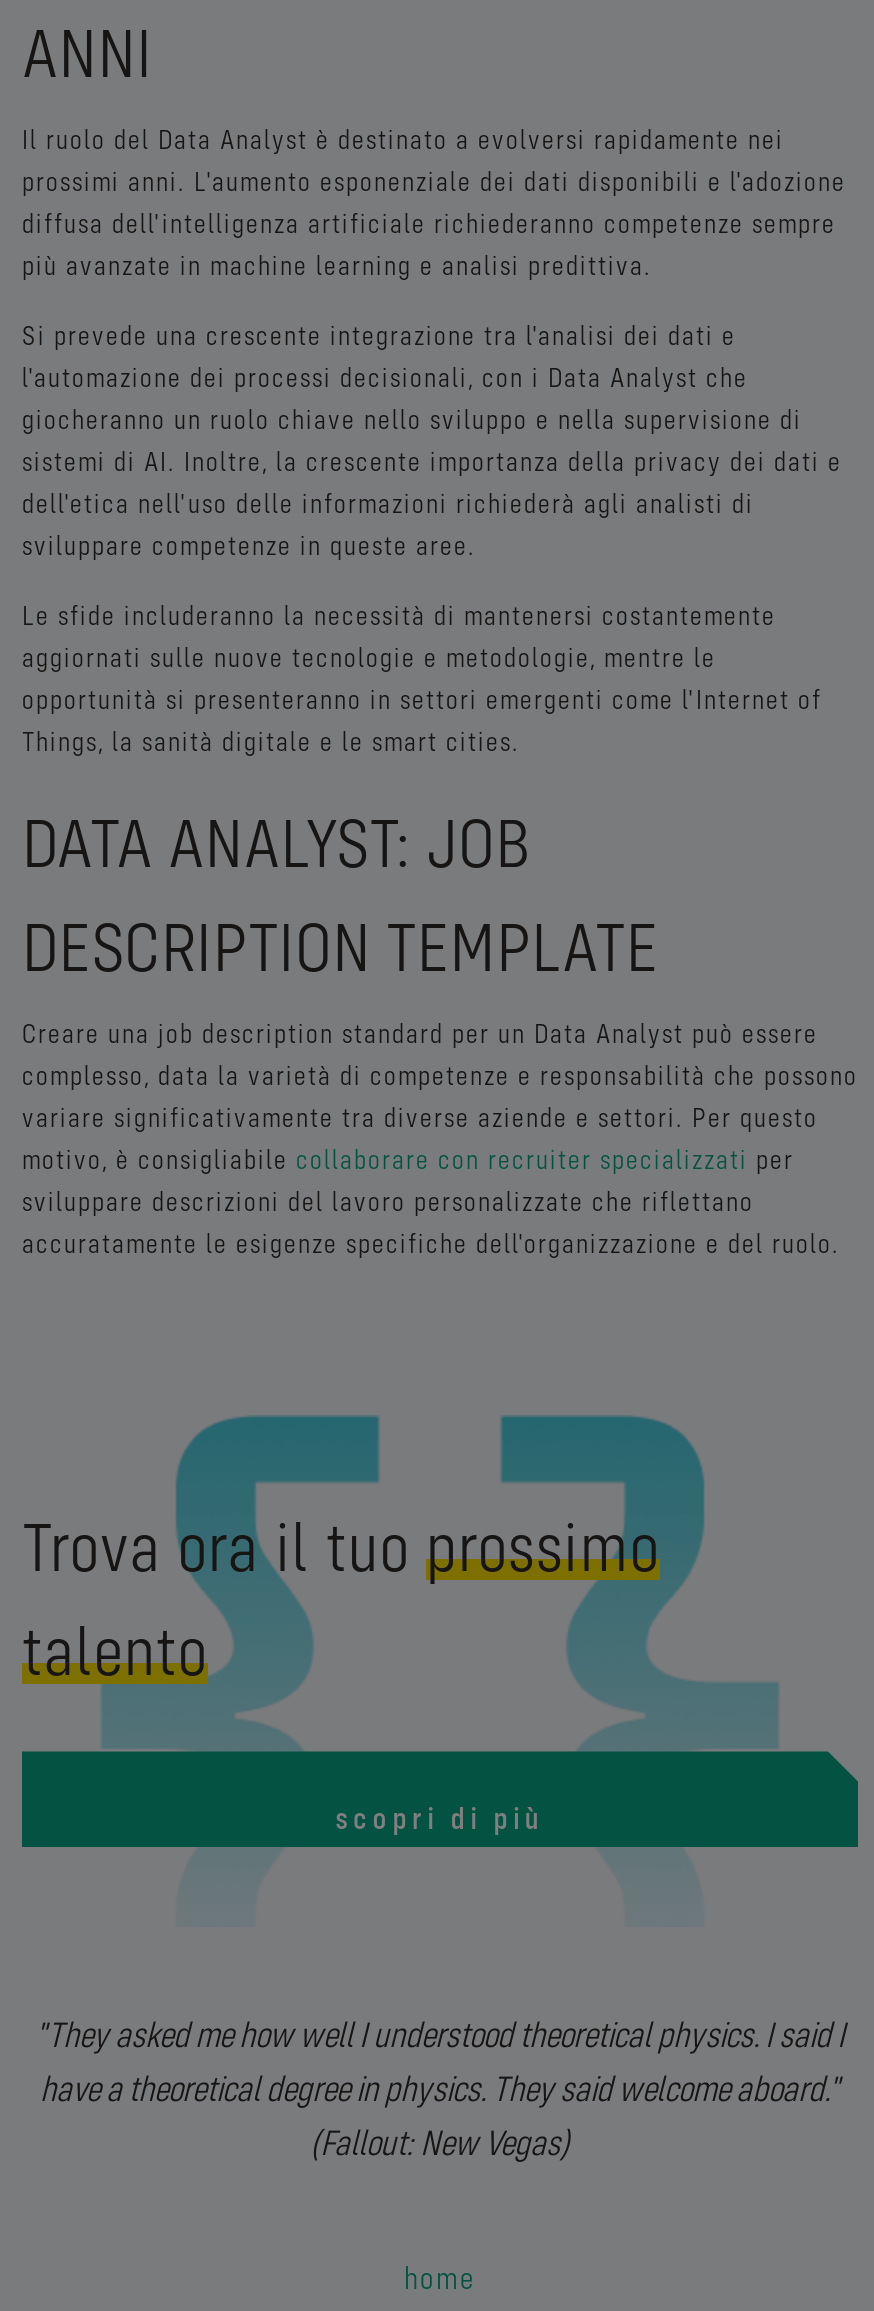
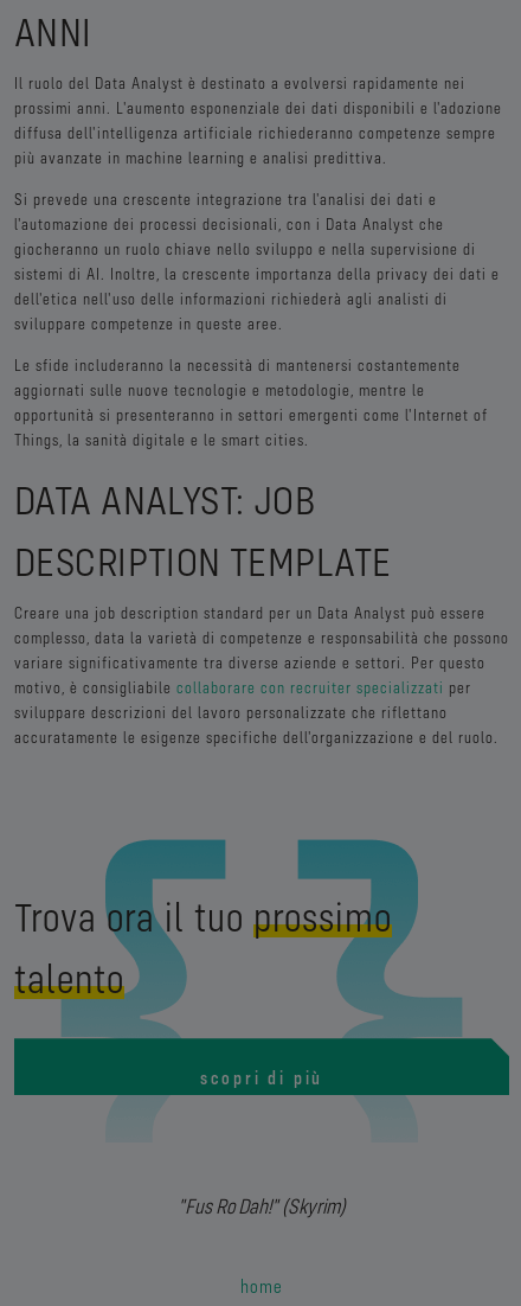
[35,2011,845,2165] "They asked me how well I understood theoretical physics. I said I | have a theoretical degree in physics. They said welcome aboard." | (Fallout: New Vegas) -> [178,1192,346,1220] "Fus Ro Dah!" (Skyrim)

